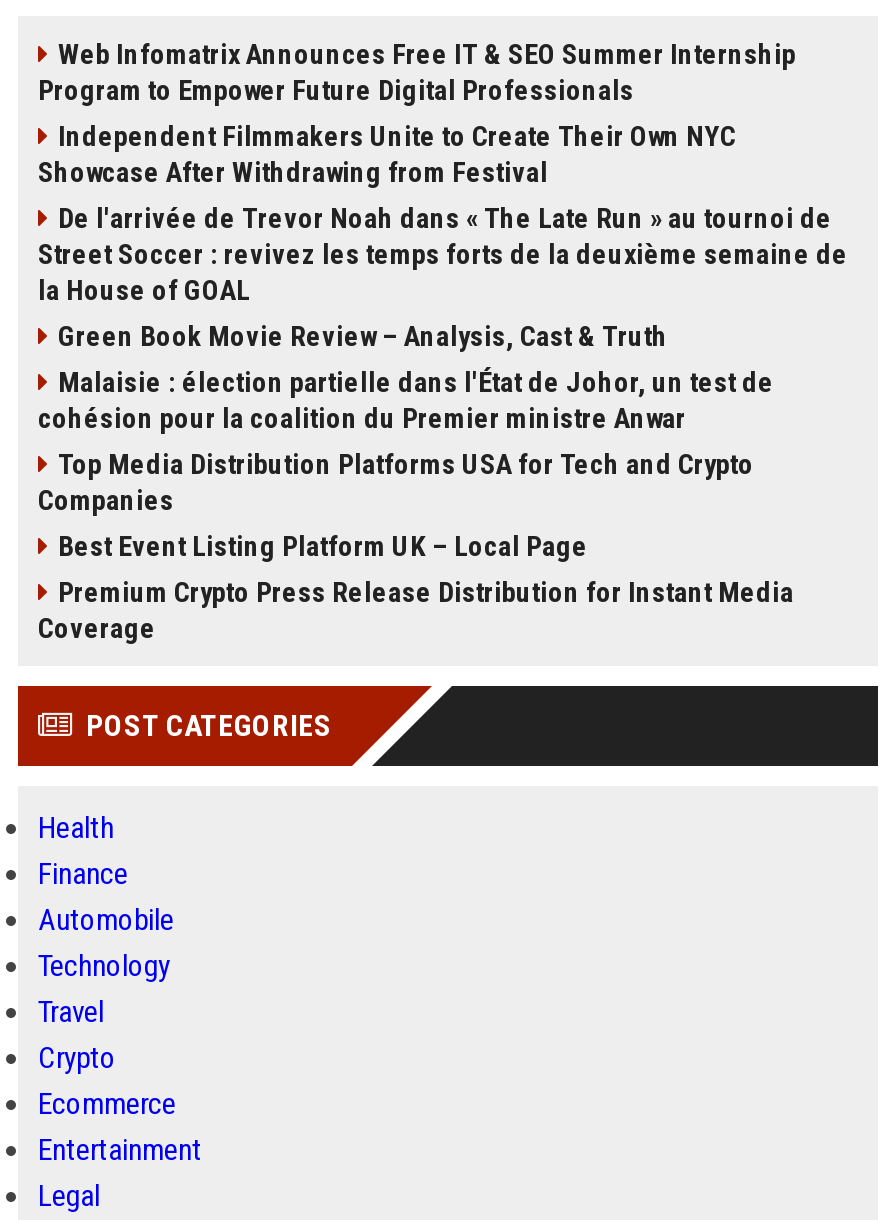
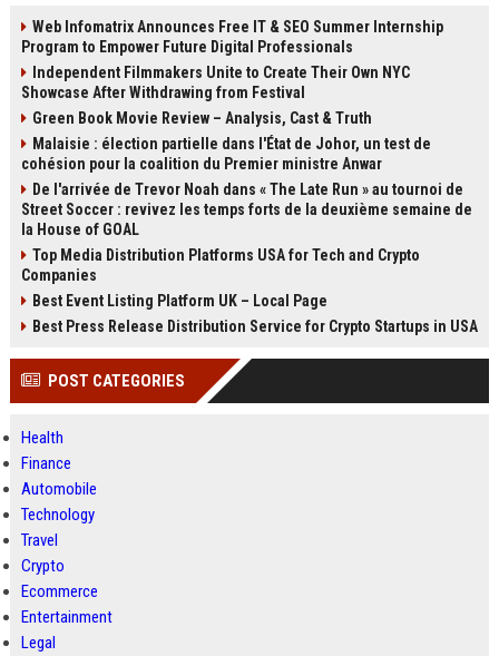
moved [38,202,848,306] -> [21,180,472,238]: De l'arrivée de Trevor Noah dans « The Late Run » au tournoi de | Street Soccer : revivez les temps forts de la deuxième semaine de | la House of GOAL
moved [38,320,774,434] -> [21,109,431,173]: Green Book Movie Review – Analysis, Cast & Truth | Malaisie : élection partielle dans l'État de Johor, un test de | cohésion pour la coalition du Premier ministre Anwar
[38,576,794,644] Premium Crypto Press Release Distribution for Instant Media | Coverage -> [32,317,478,335] Best Press Release Distribution Service for Crypto Startups in USA

